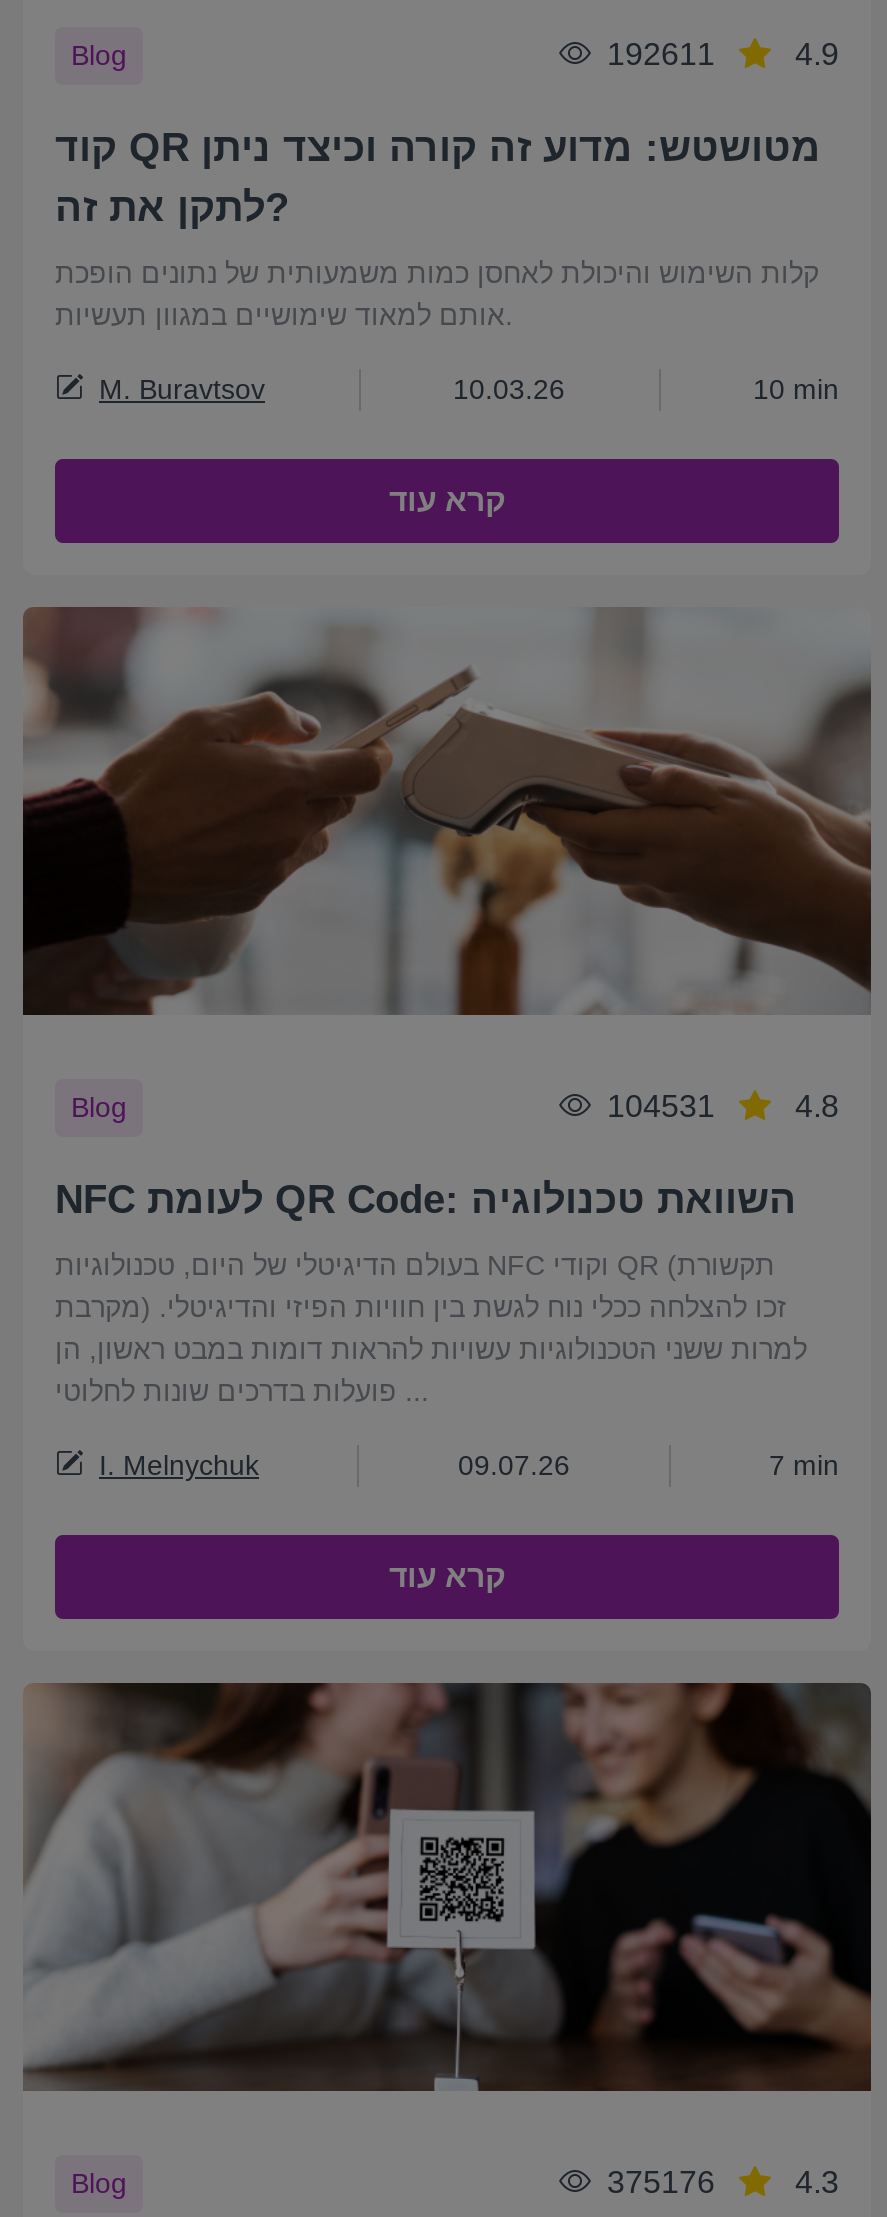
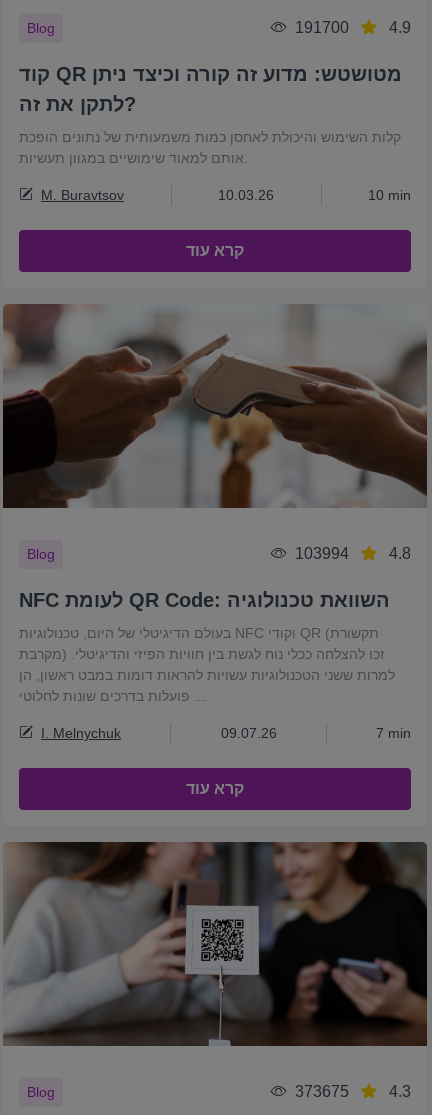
[607,37,715,71] 192611 -> [295,19,349,36] 191700
[607,1089,715,1123] 104531 -> [295,545,349,562] 103994
[607,2165,715,2199] 375176 -> [295,1083,349,1100] 373675

